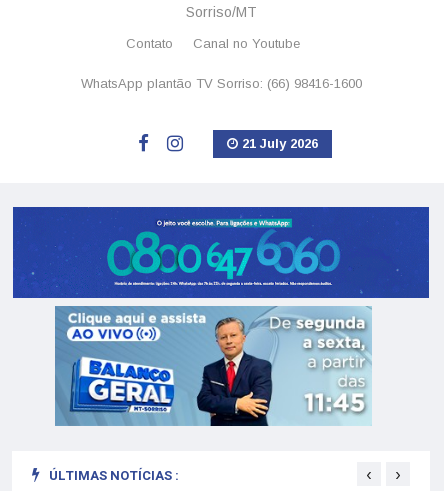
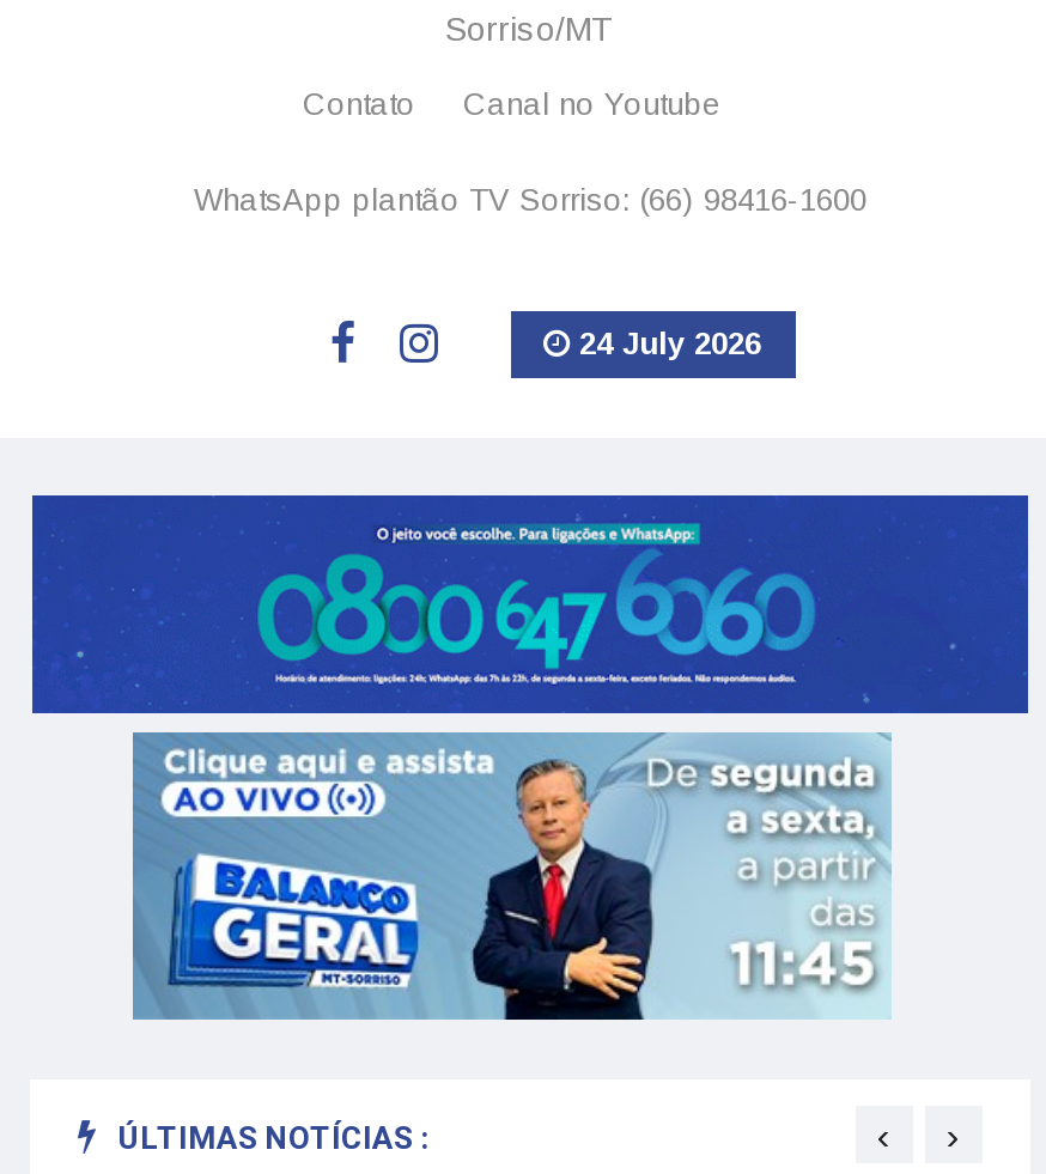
[241,136,317,151] 21 July 2026 -> [579,326,761,361] 24 July 2026

